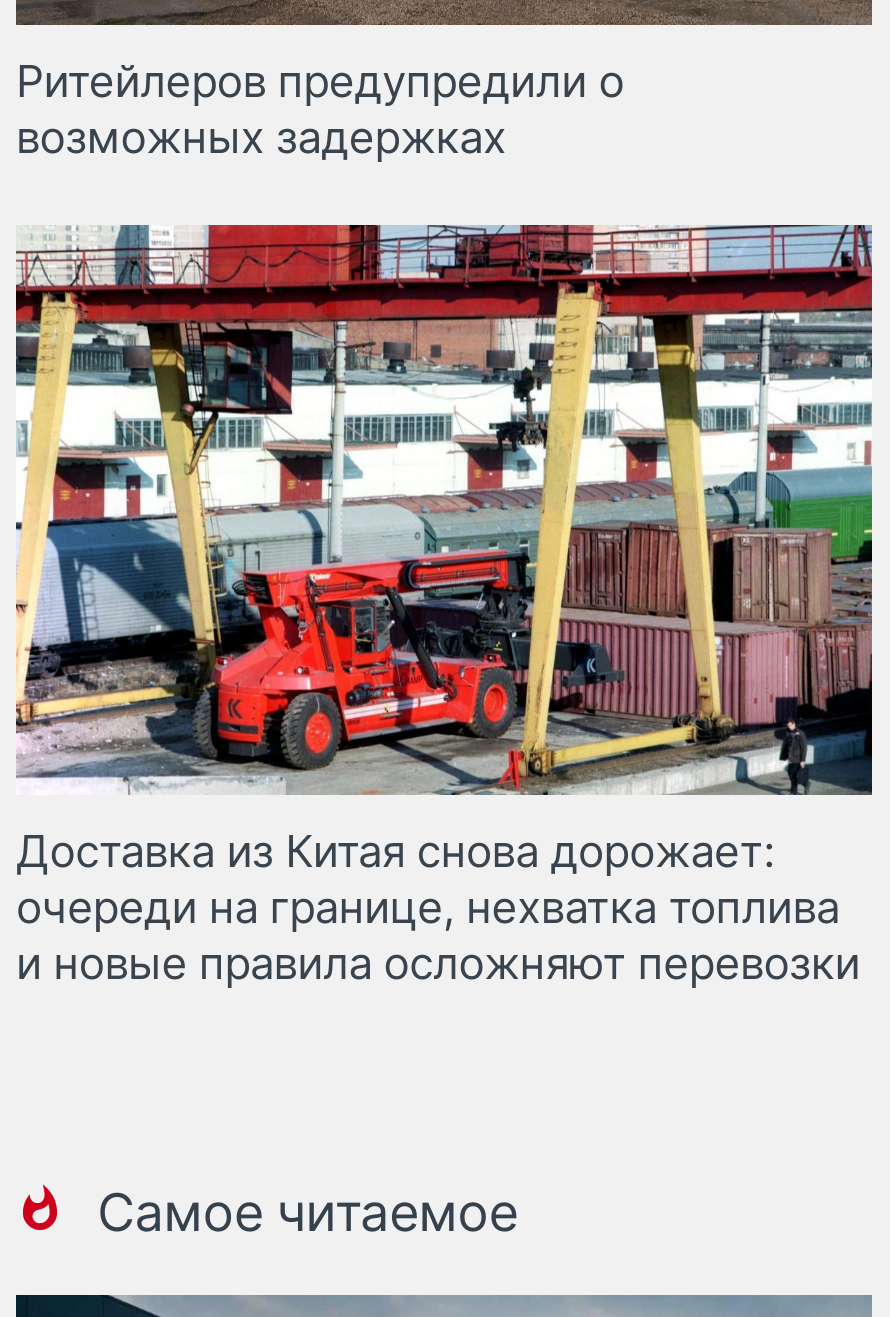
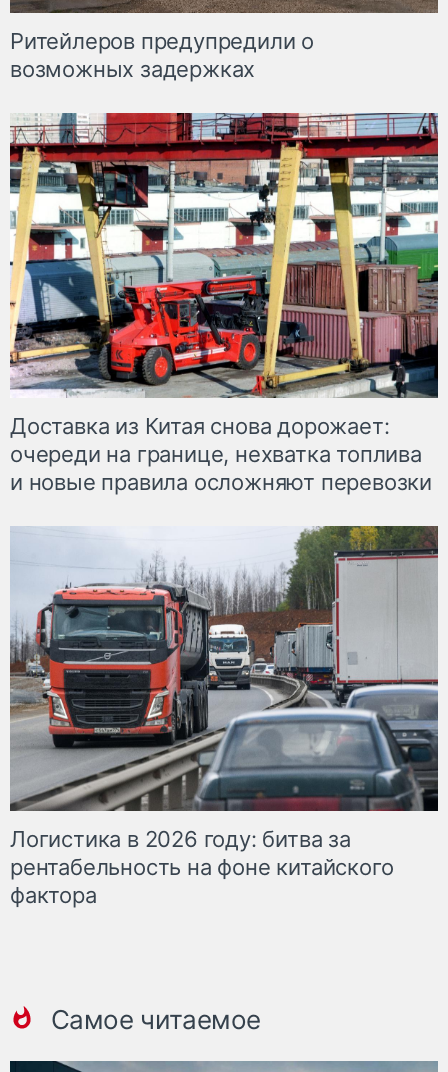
none -> [9,525,439,908] [image] | Логистика в 2026 году: битва за | рентабельность на фоне китайского | фактора

